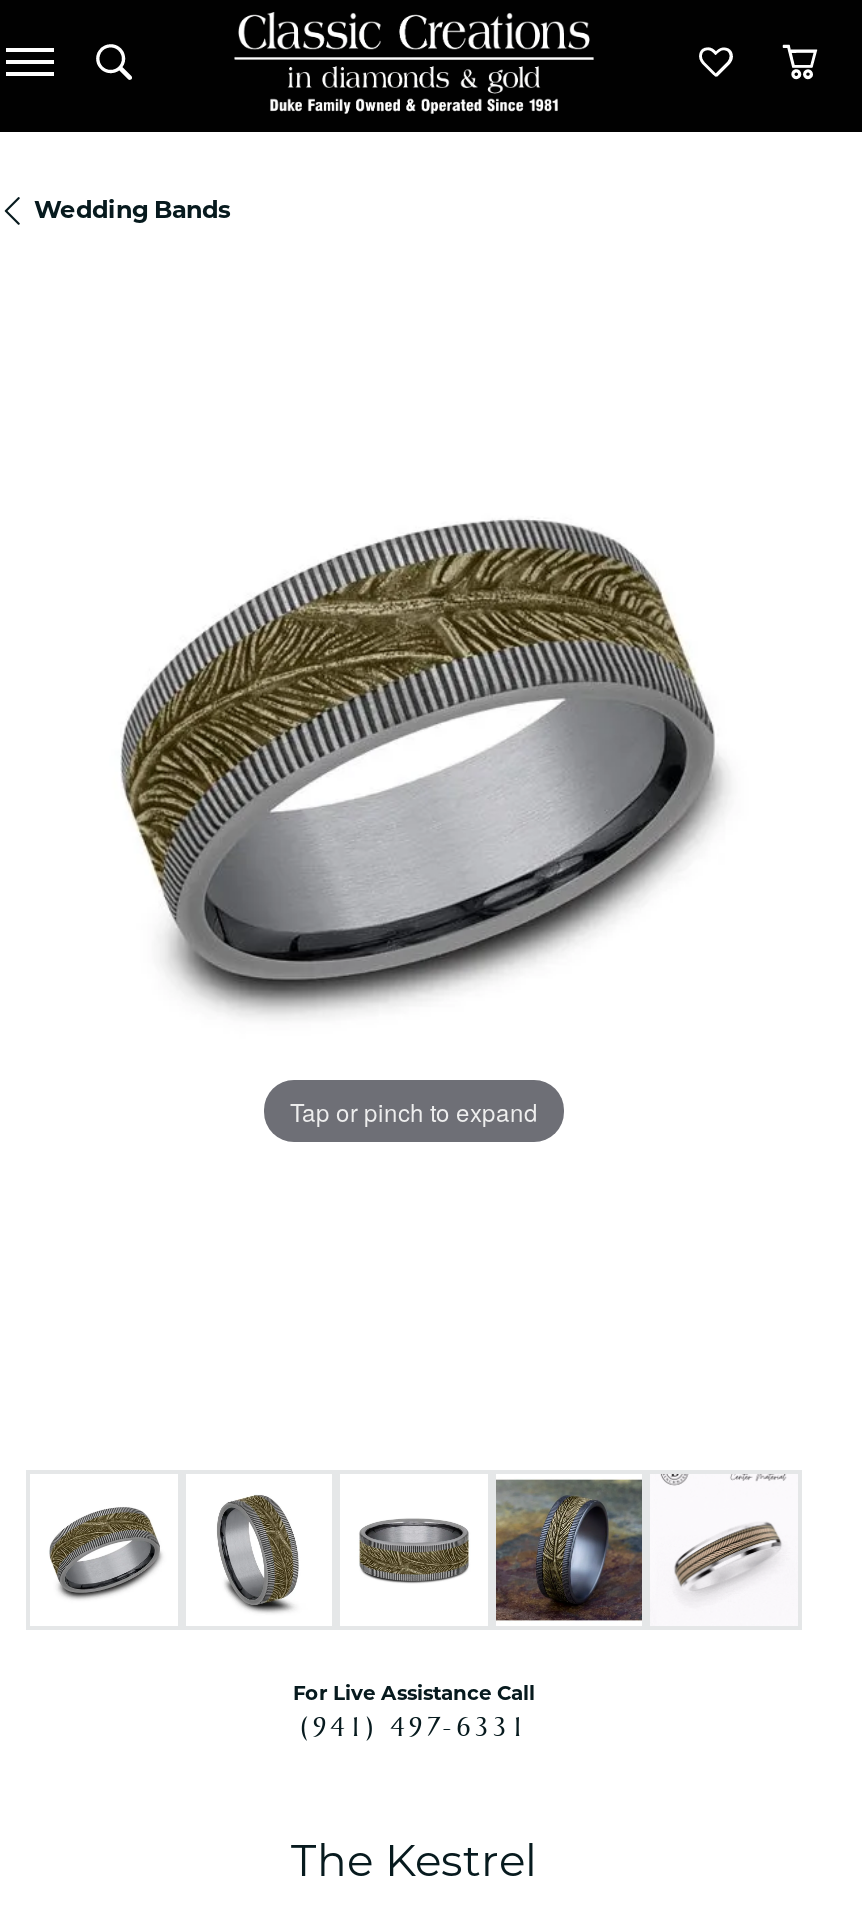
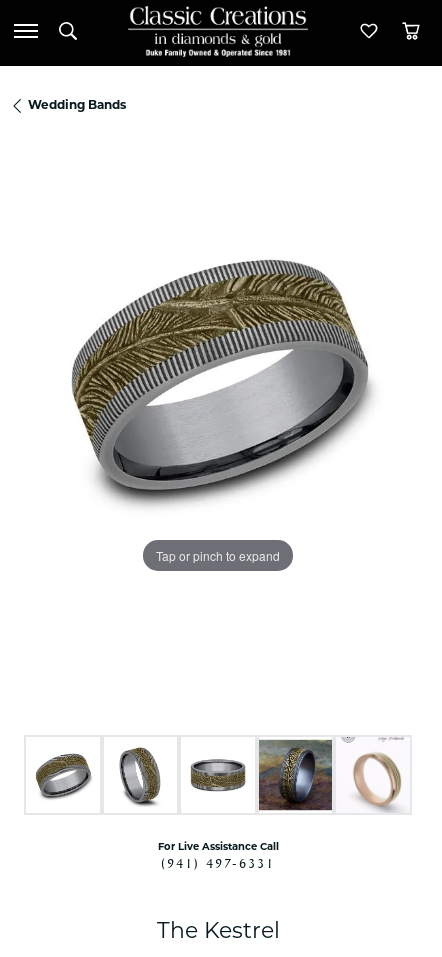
[674,1506,782,1624] [image] -> [349,752,402,812] [image]

